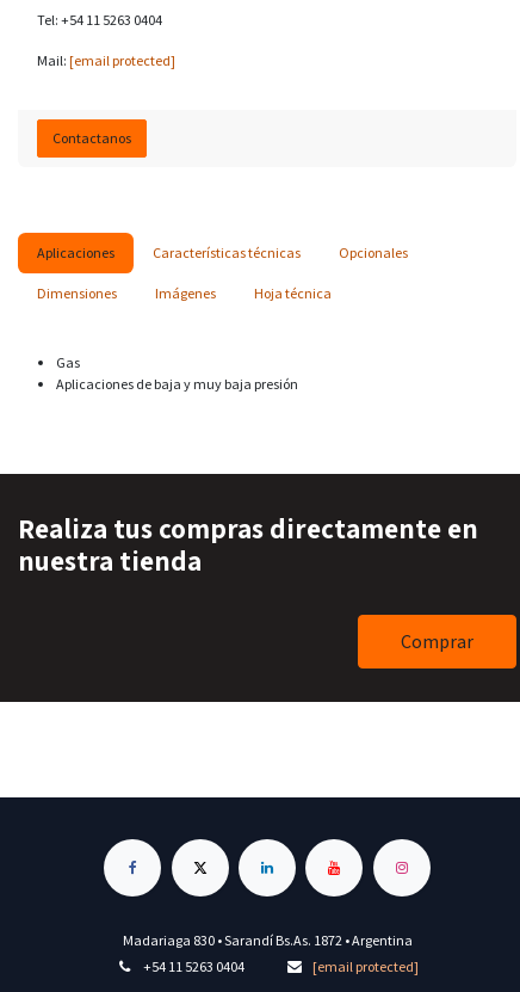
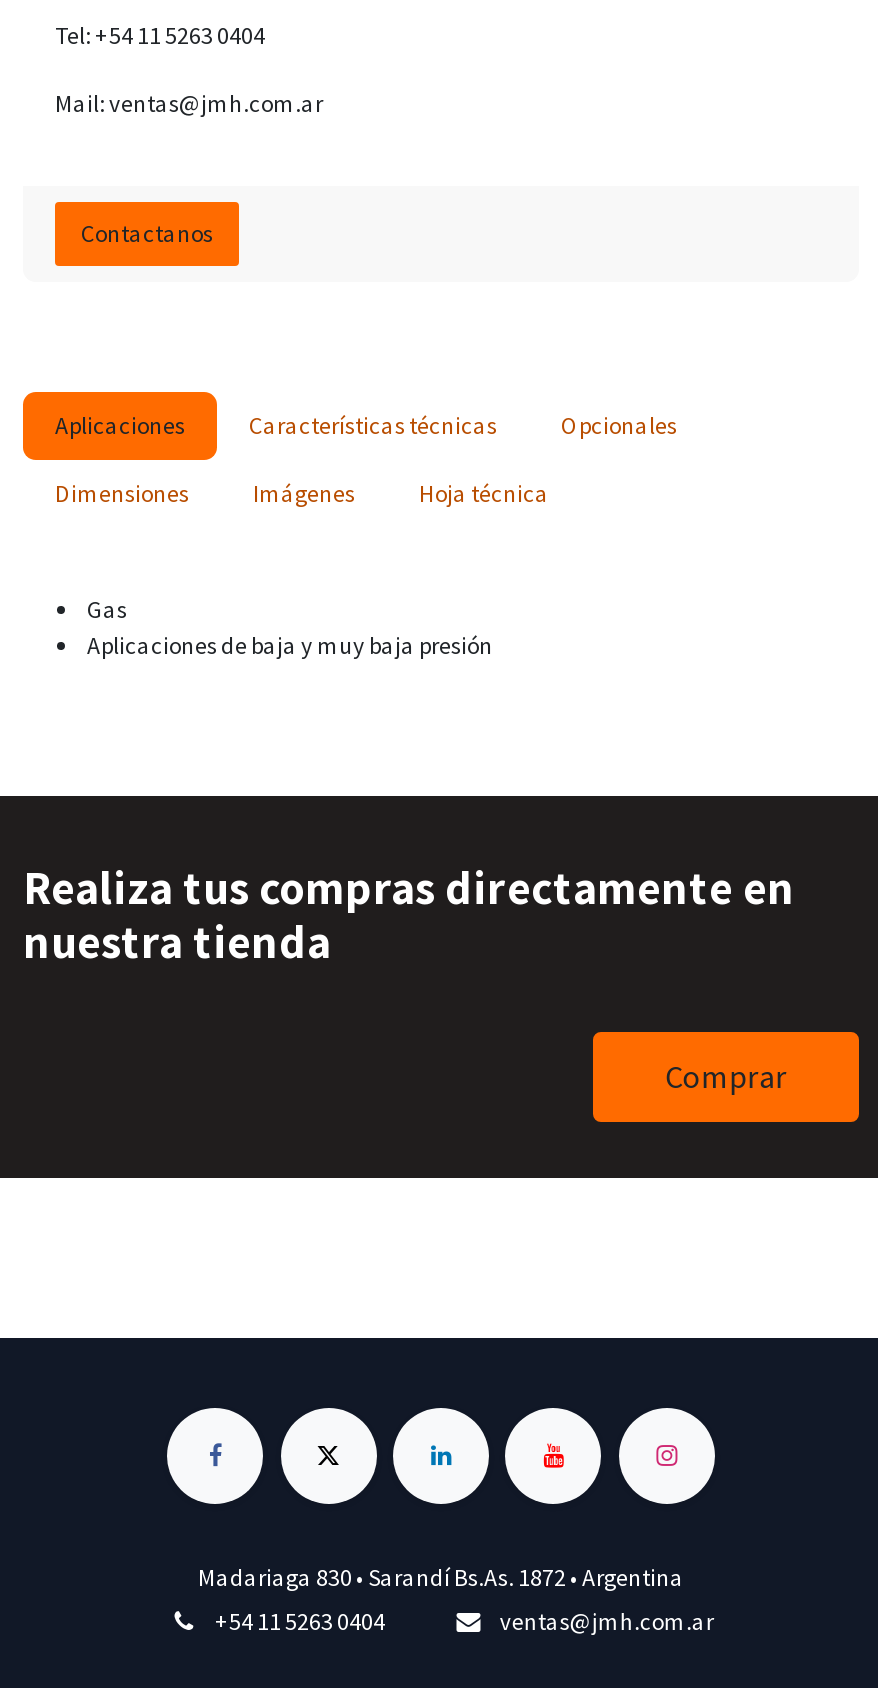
[37,51,175,69] Mail:[email protected] -> [55,87,323,117] Mail:ventas@jmh.com.ar
[313,957,419,975] [email protected] -> [500,1605,714,1635] ventas@jmh.com.ar

